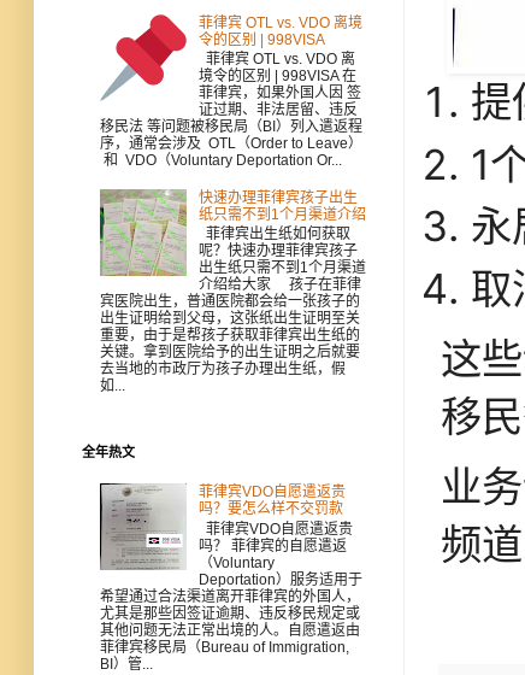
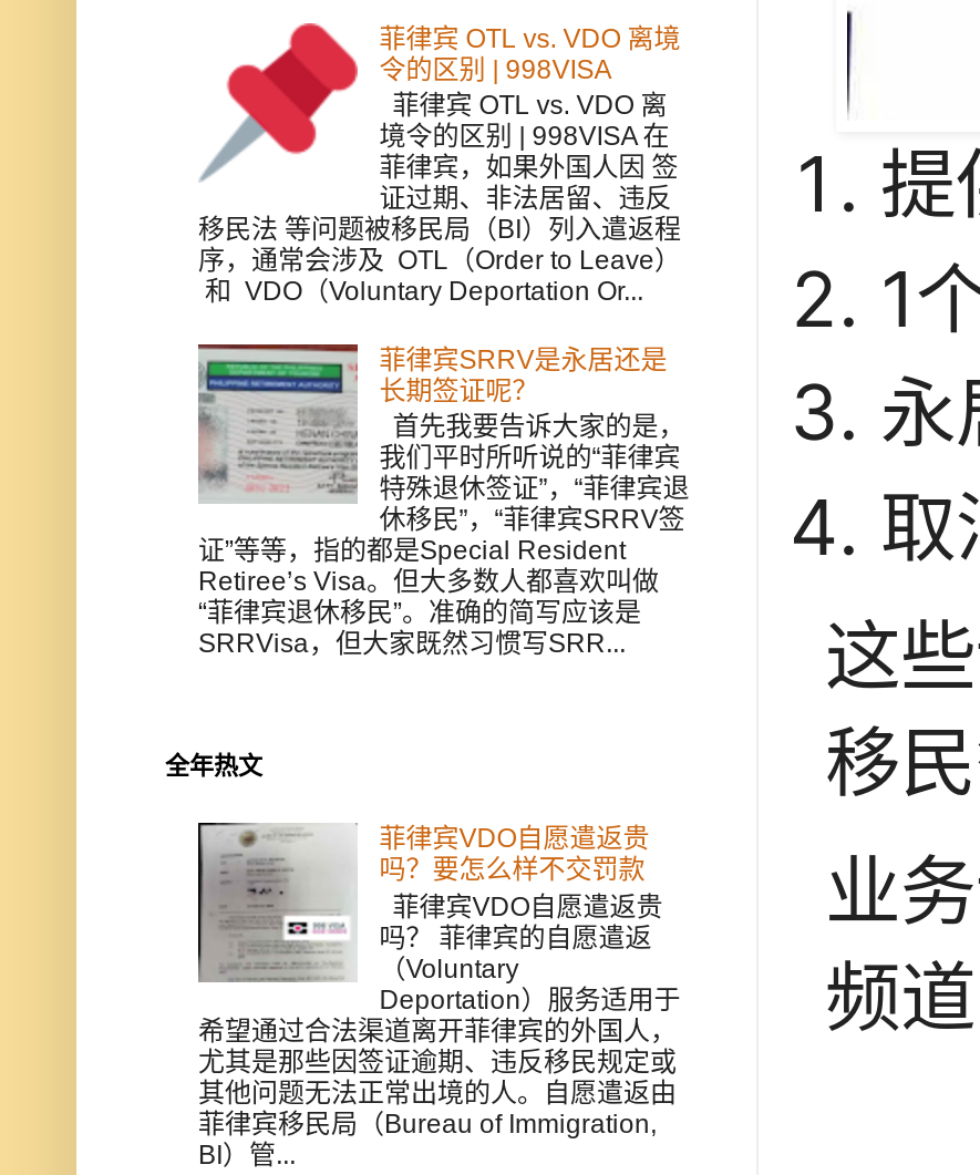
[99,188,366,395] [image] | 快速办理菲律宾孩子出生 | 纸只需不到1个月渠道介绍 | 菲律宾出生纸如何获取 | 呢？快速办理菲律宾孩子 | 出生纸只需不到1个月渠道 | 介绍给大家 孩子在菲律 | 宾医院出生，普通医院都会给一张孩子的 | 出生证明给到父母，这张纸出生证明至关 | 重要，由于是帮孩子获取菲律宾出生纸的 | 关键。拿到医院给予的出生证明之后就要 | 去当地的市政厅为孩子办理出生纸，假 | 如... -> [196,342,689,660] [image] | 菲律宾SRRV是永居还是 | 长期签证呢？ | 首先我要告诉大家的是， | 我们平时所听说的“菲律宾 | 特殊退休签证”，“菲律宾退 | 休移民”，“菲律宾SRRV签 | 证”等等，指的都是Special Resident | Retiree’s Visa。但大多数人都喜欢叫做 | “菲律宾退休移民”。准确的简写应该是 | SRRVisa，但大家既然习惯写SRR...

